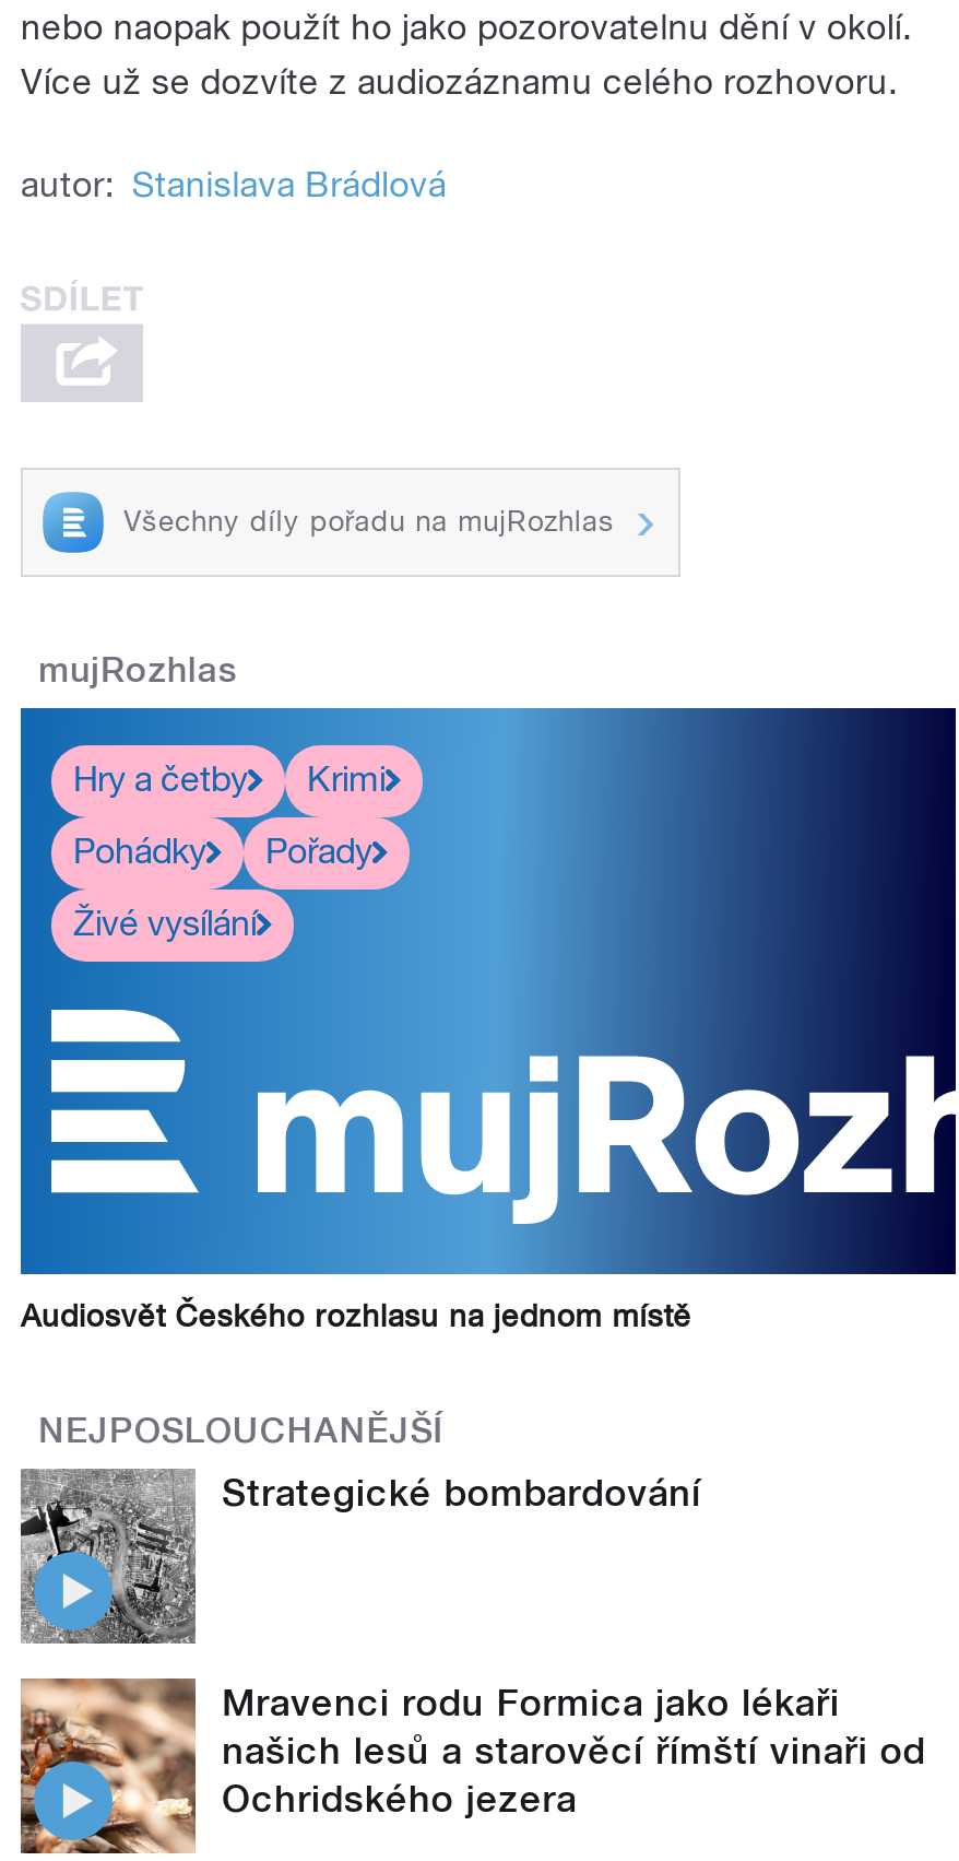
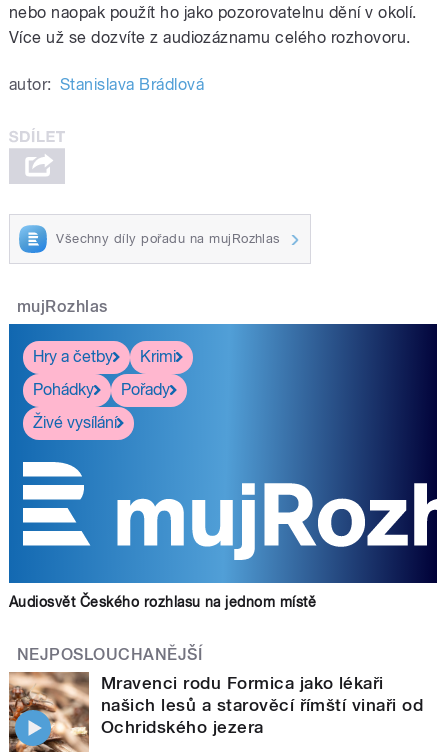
[19,1469,701,1646] [image] | Strategické bombardování -> none

